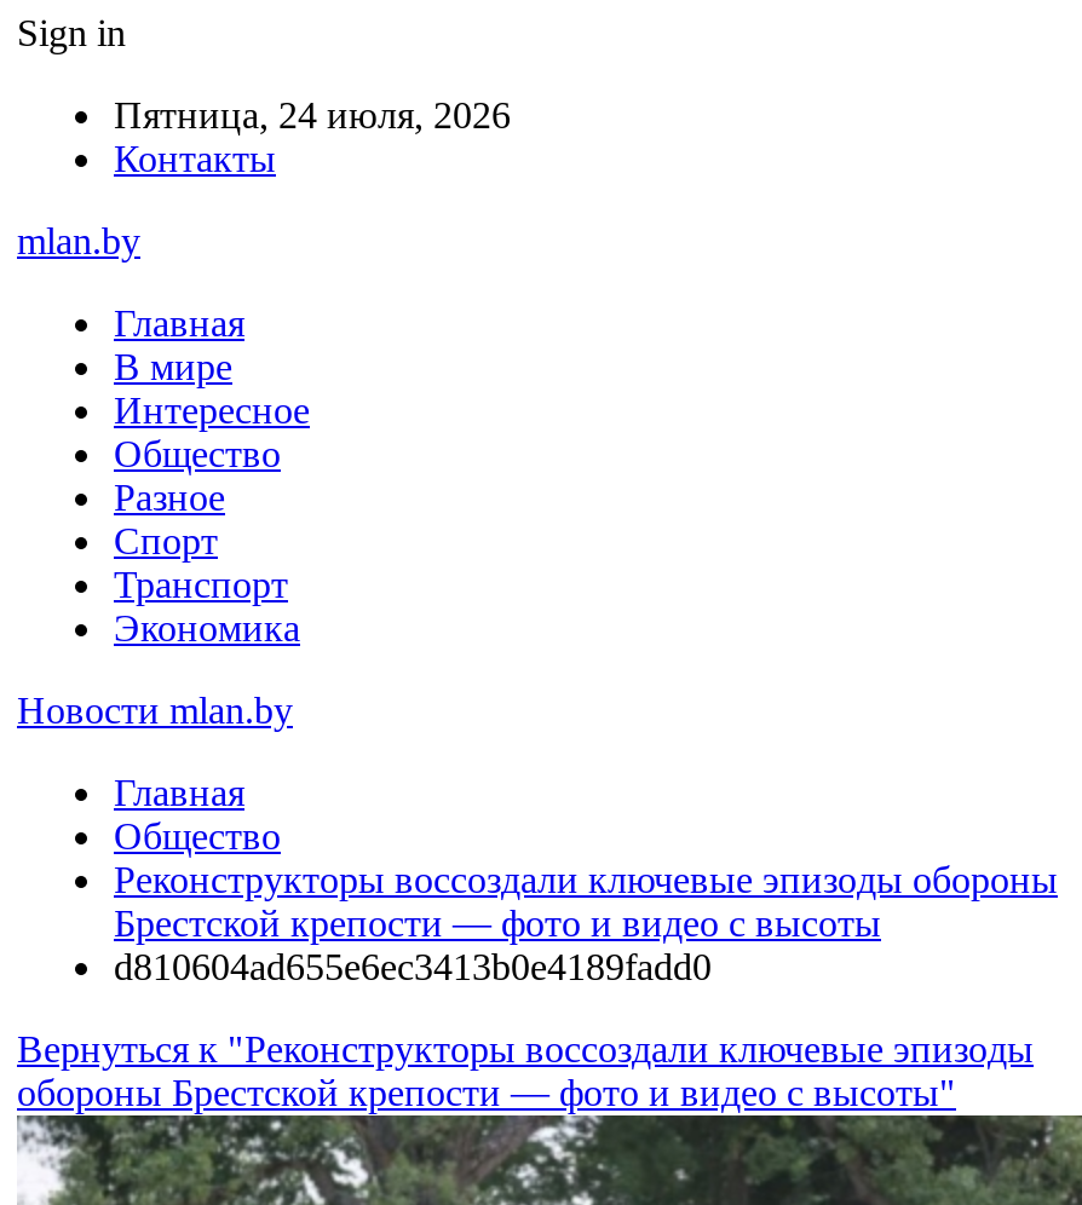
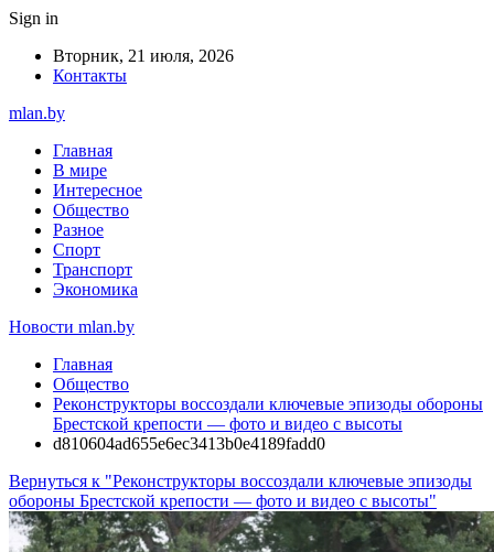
[114,94,511,136] Пятница, 24 июля, 2026 -> [53,46,234,65] Вторник, 21 июля, 2026

